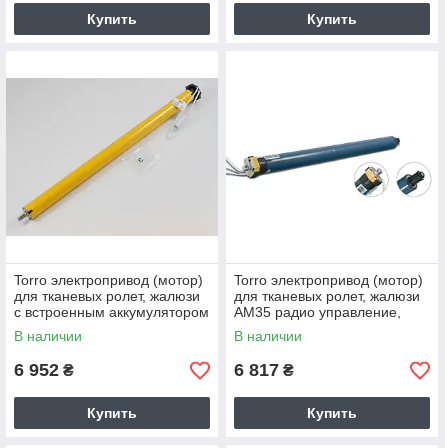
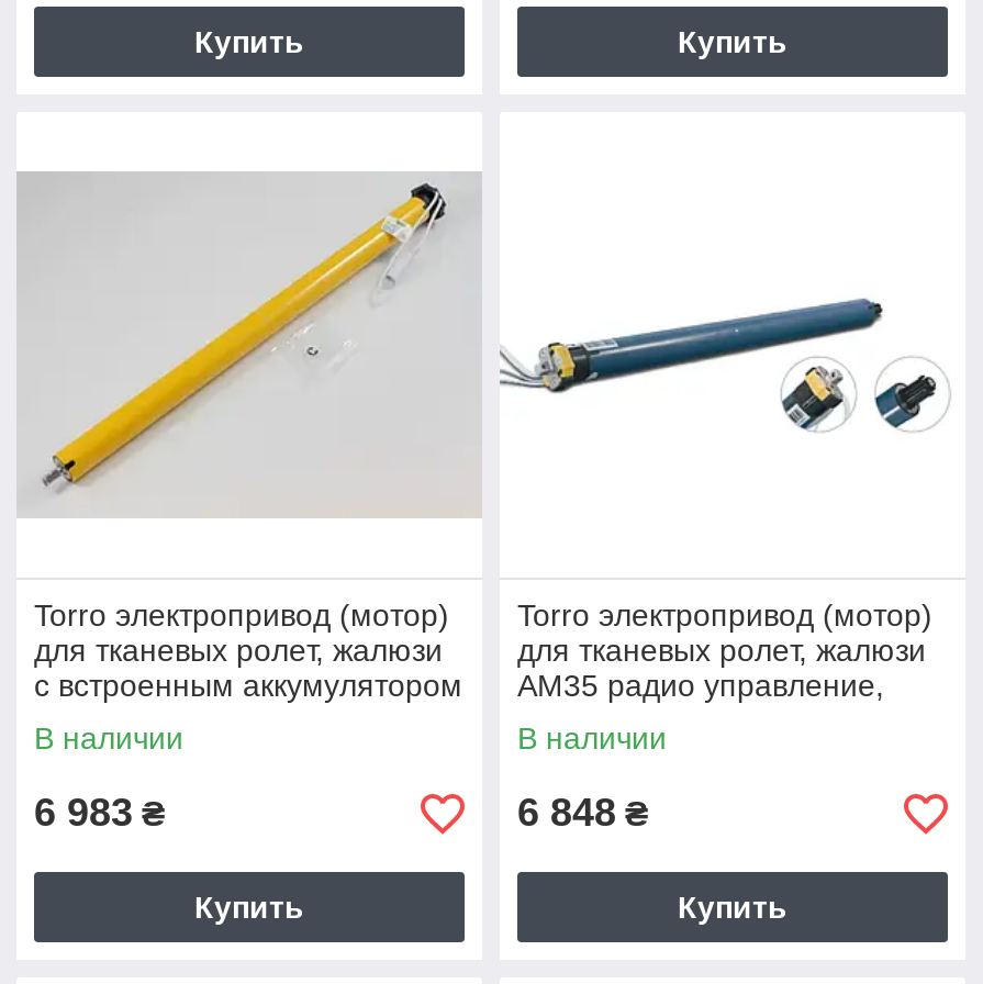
[14,360,74,380] 6 952 ₴ -> [34,791,166,835] 6 983 ₴
[234,360,294,380] 6 817 ₴ -> [517,791,649,835] 6 848 ₴

